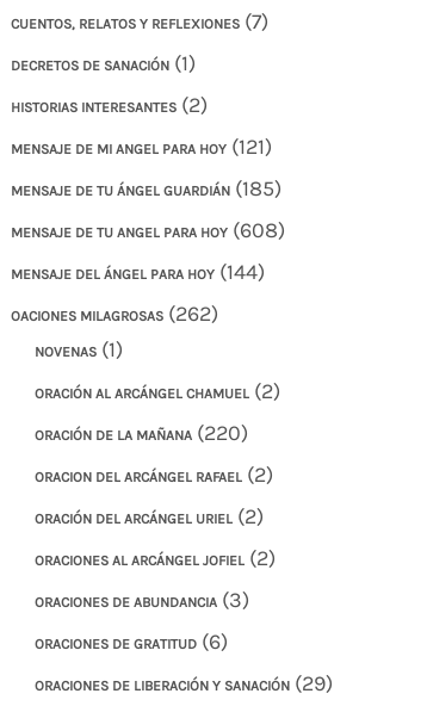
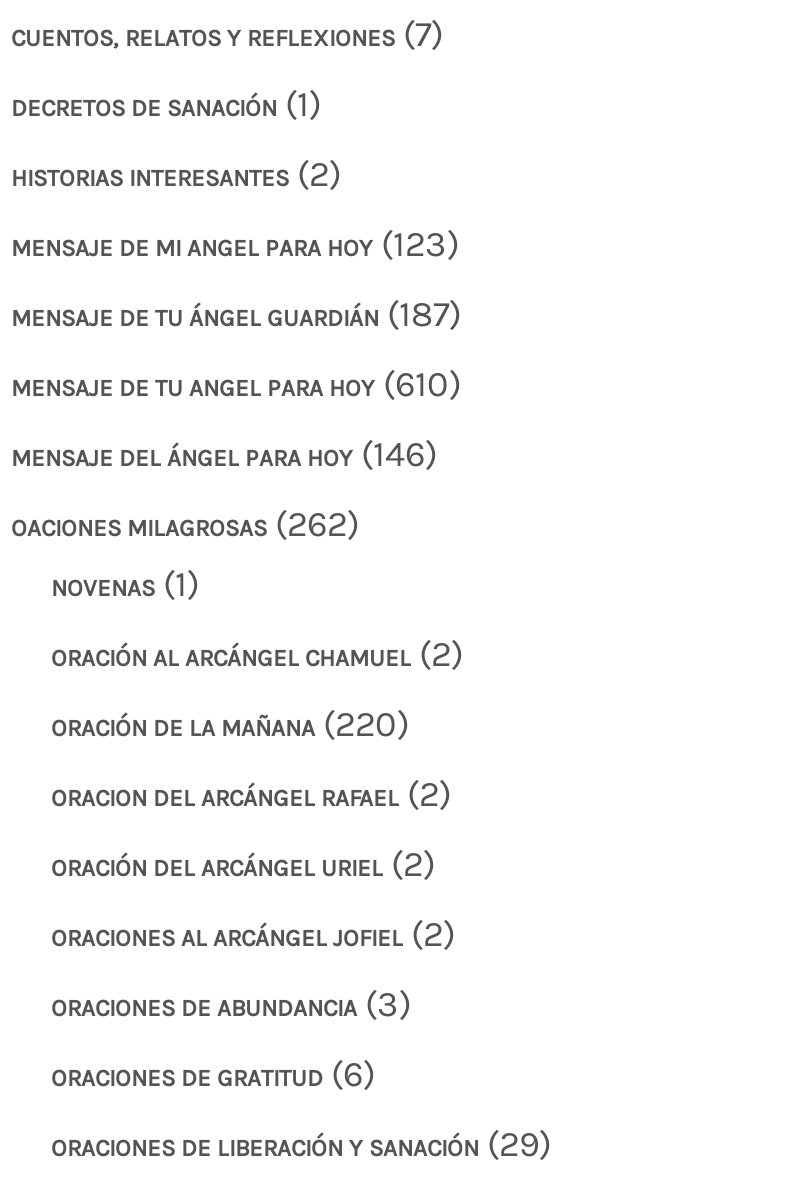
[11,134,272,160] MENSAJE DE MI ANGEL PARA HOY (121) -> [11,222,459,266] MENSAJE DE MI ANGEL PARA HOY (123)
[11,175,281,202] MENSAJE DE TU ÁNGEL GUARDIÁN (185) -> [11,292,461,336] MENSAJE DE TU ÁNGEL GUARDIÁN (187)
[11,217,285,243] MENSAJE DE TU ANGEL PARA HOY (608) -> [11,362,461,406] MENSAJE DE TU ANGEL PARA HOY (610)
[11,259,265,285] MENSAJE DEL ÁNGEL PARA HOY (144) -> [11,432,437,476] MENSAJE DEL ÁNGEL PARA HOY (146)

